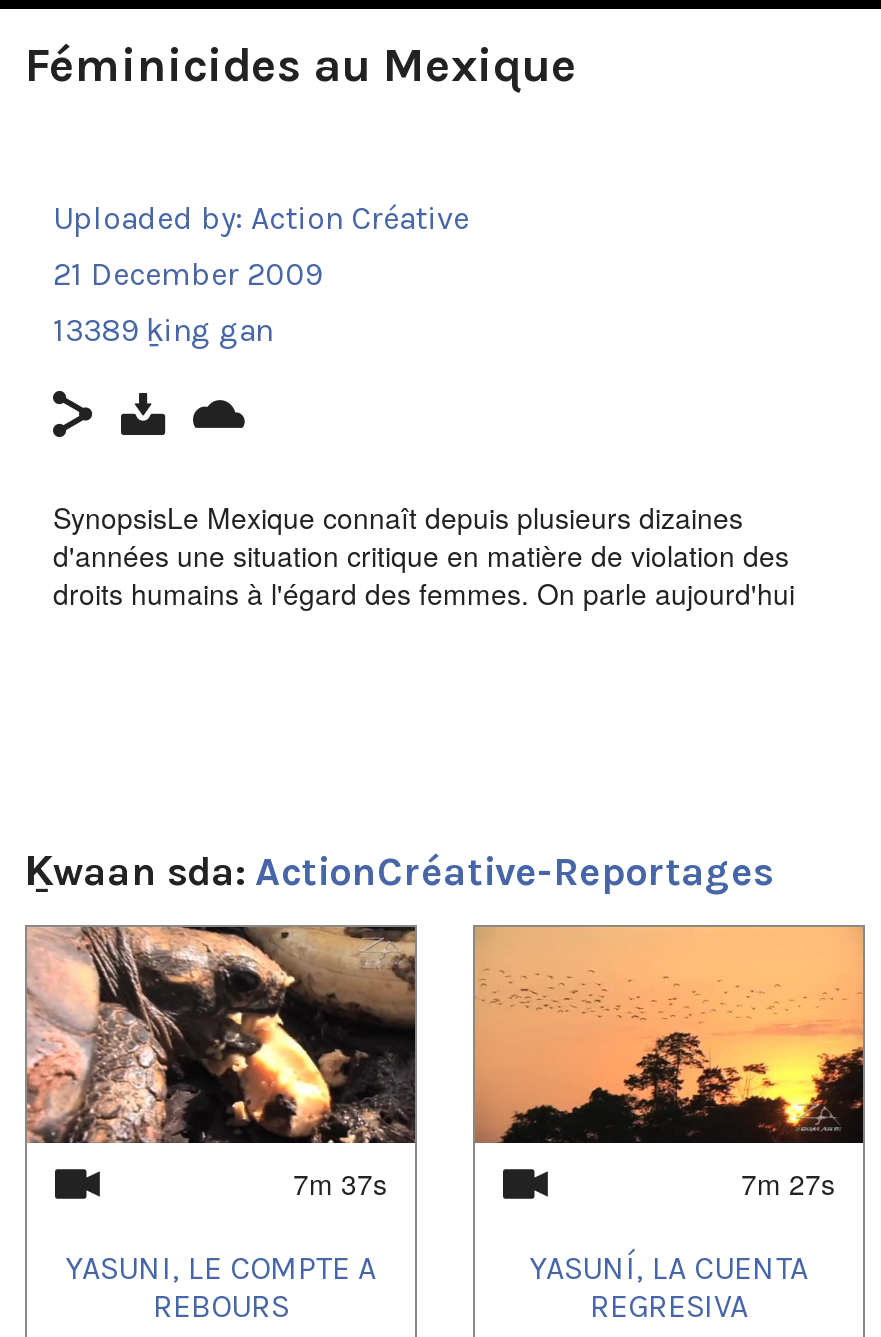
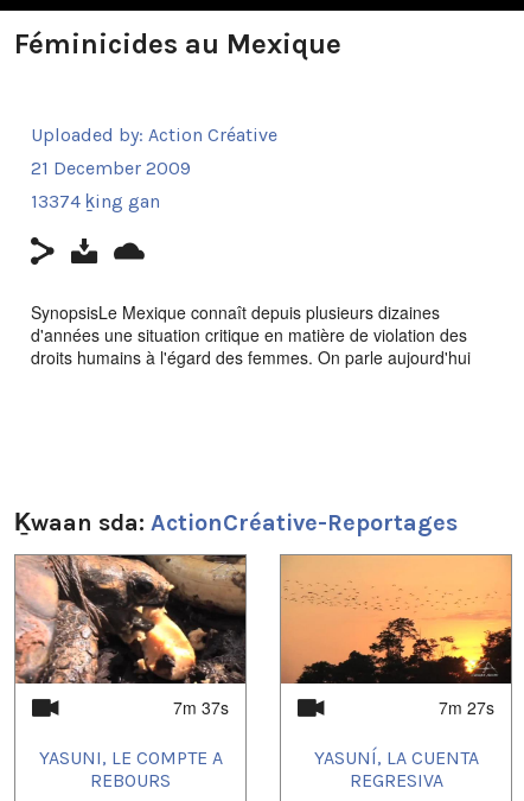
[53,311,273,349] 13389 ḵing gan -> [31,190,160,212] 13374 ḵing gan

